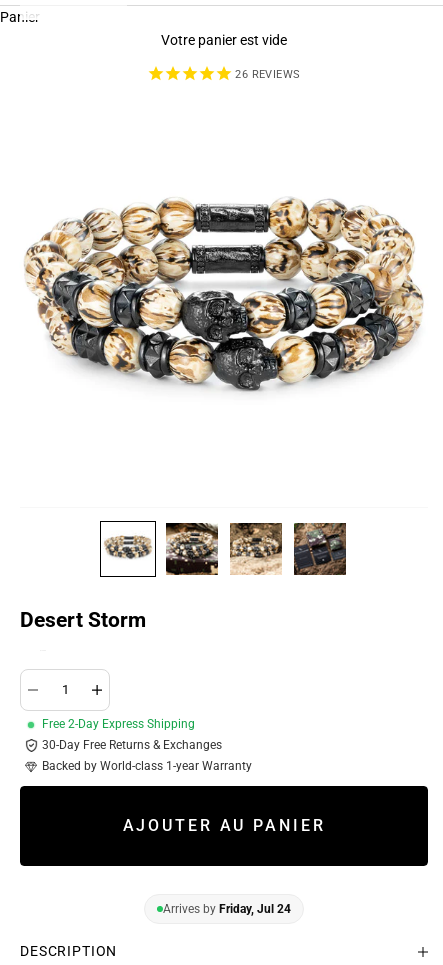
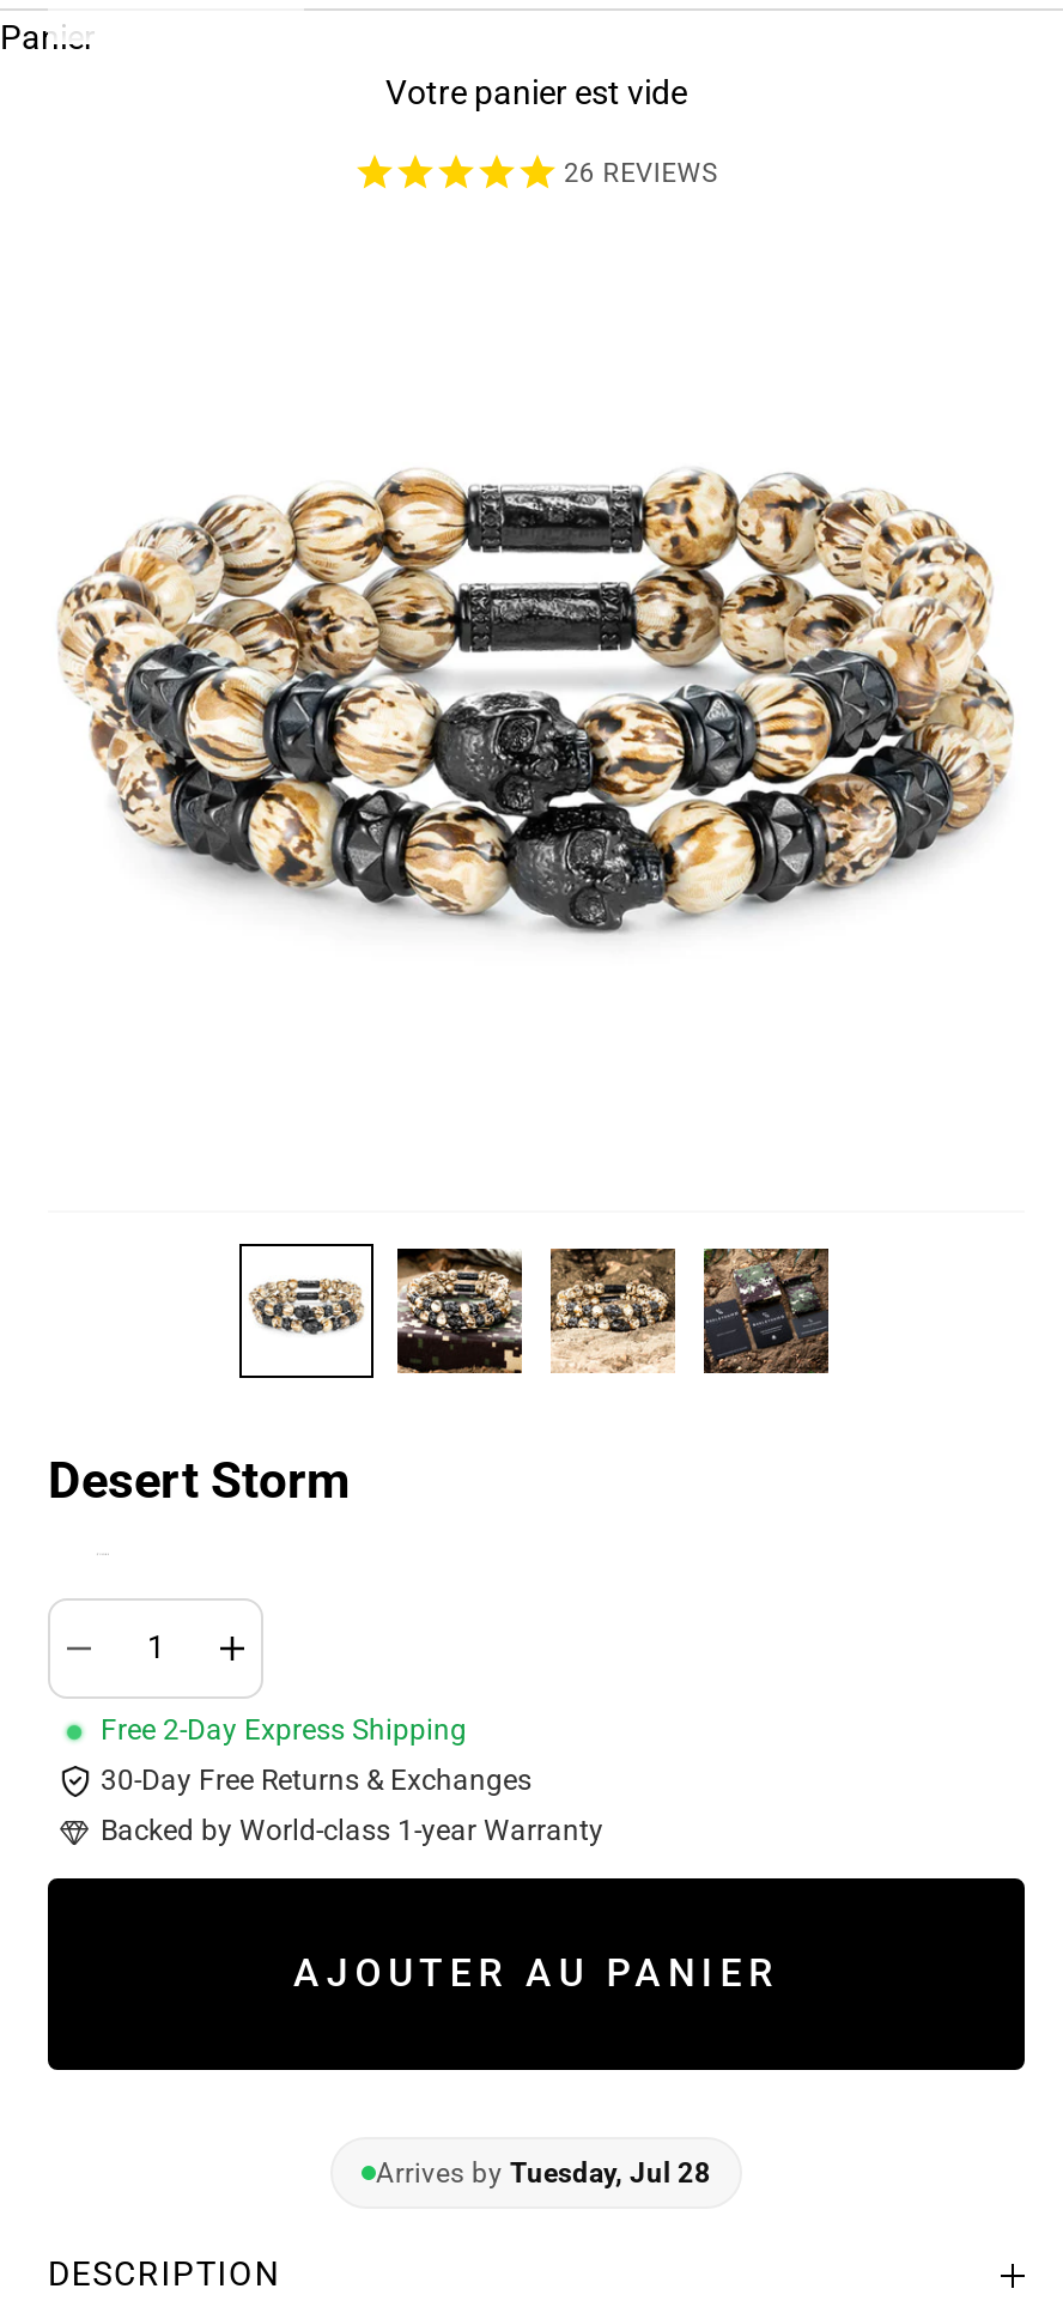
[163,902,291,916] Arrives by Friday, Jul 24 -> [376,2157,711,2190] Arrives by Tuesday, Jul 28

